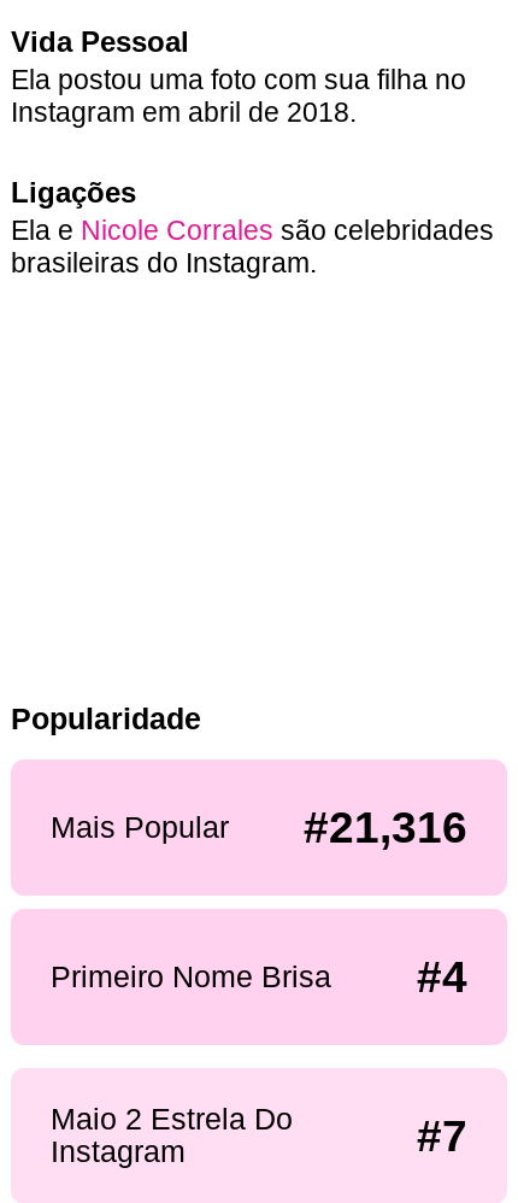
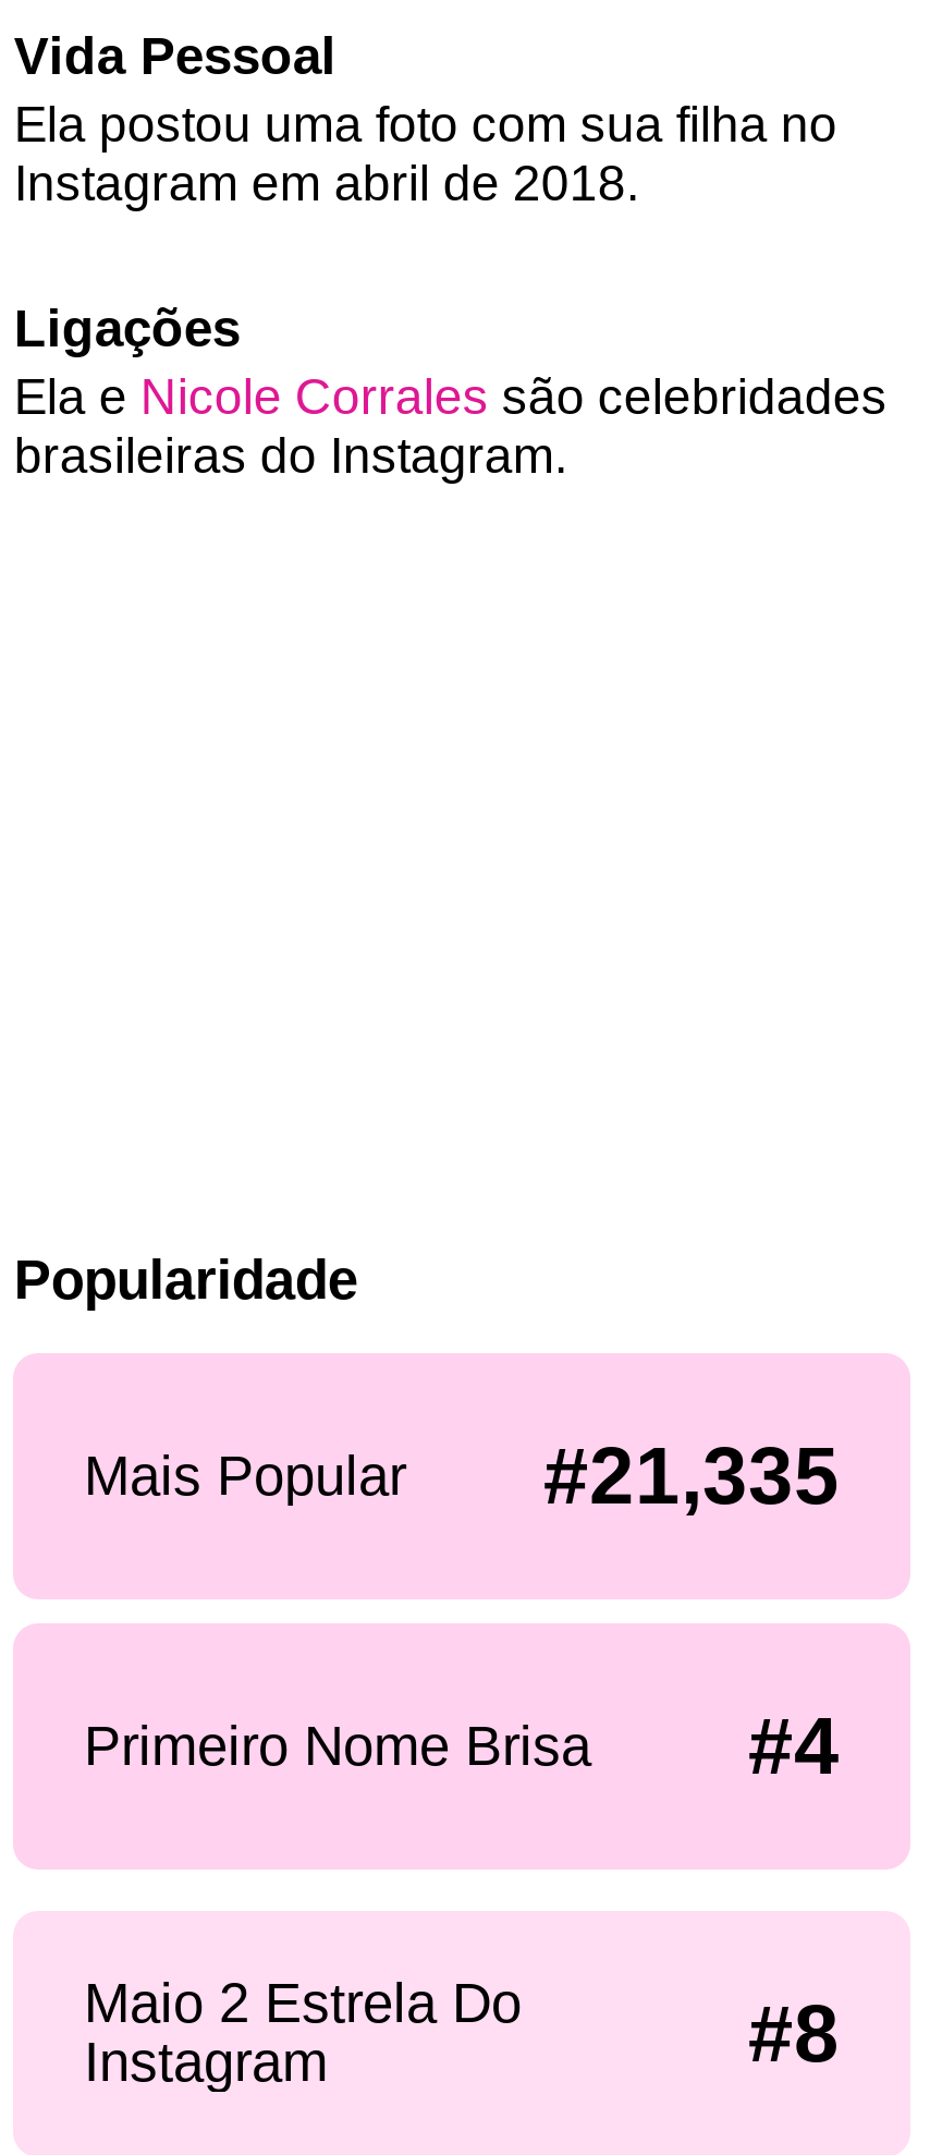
[304,803,468,852] #21,316 -> [543,1431,840,1521] #21,335
[417,1111,468,1161] #7 -> [748,1989,840,2078] #8

